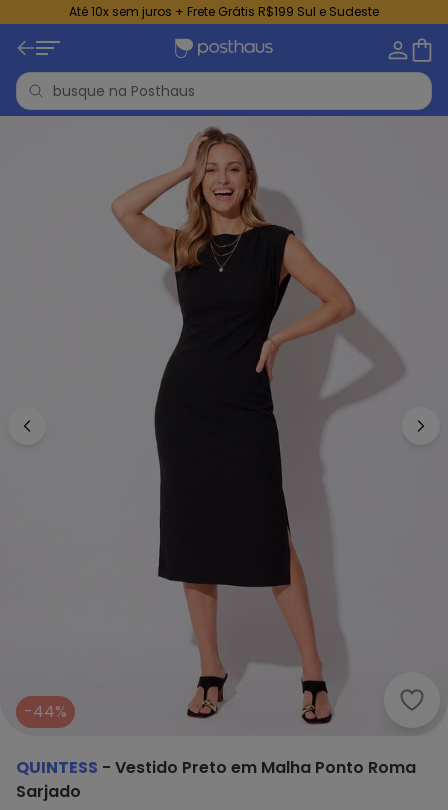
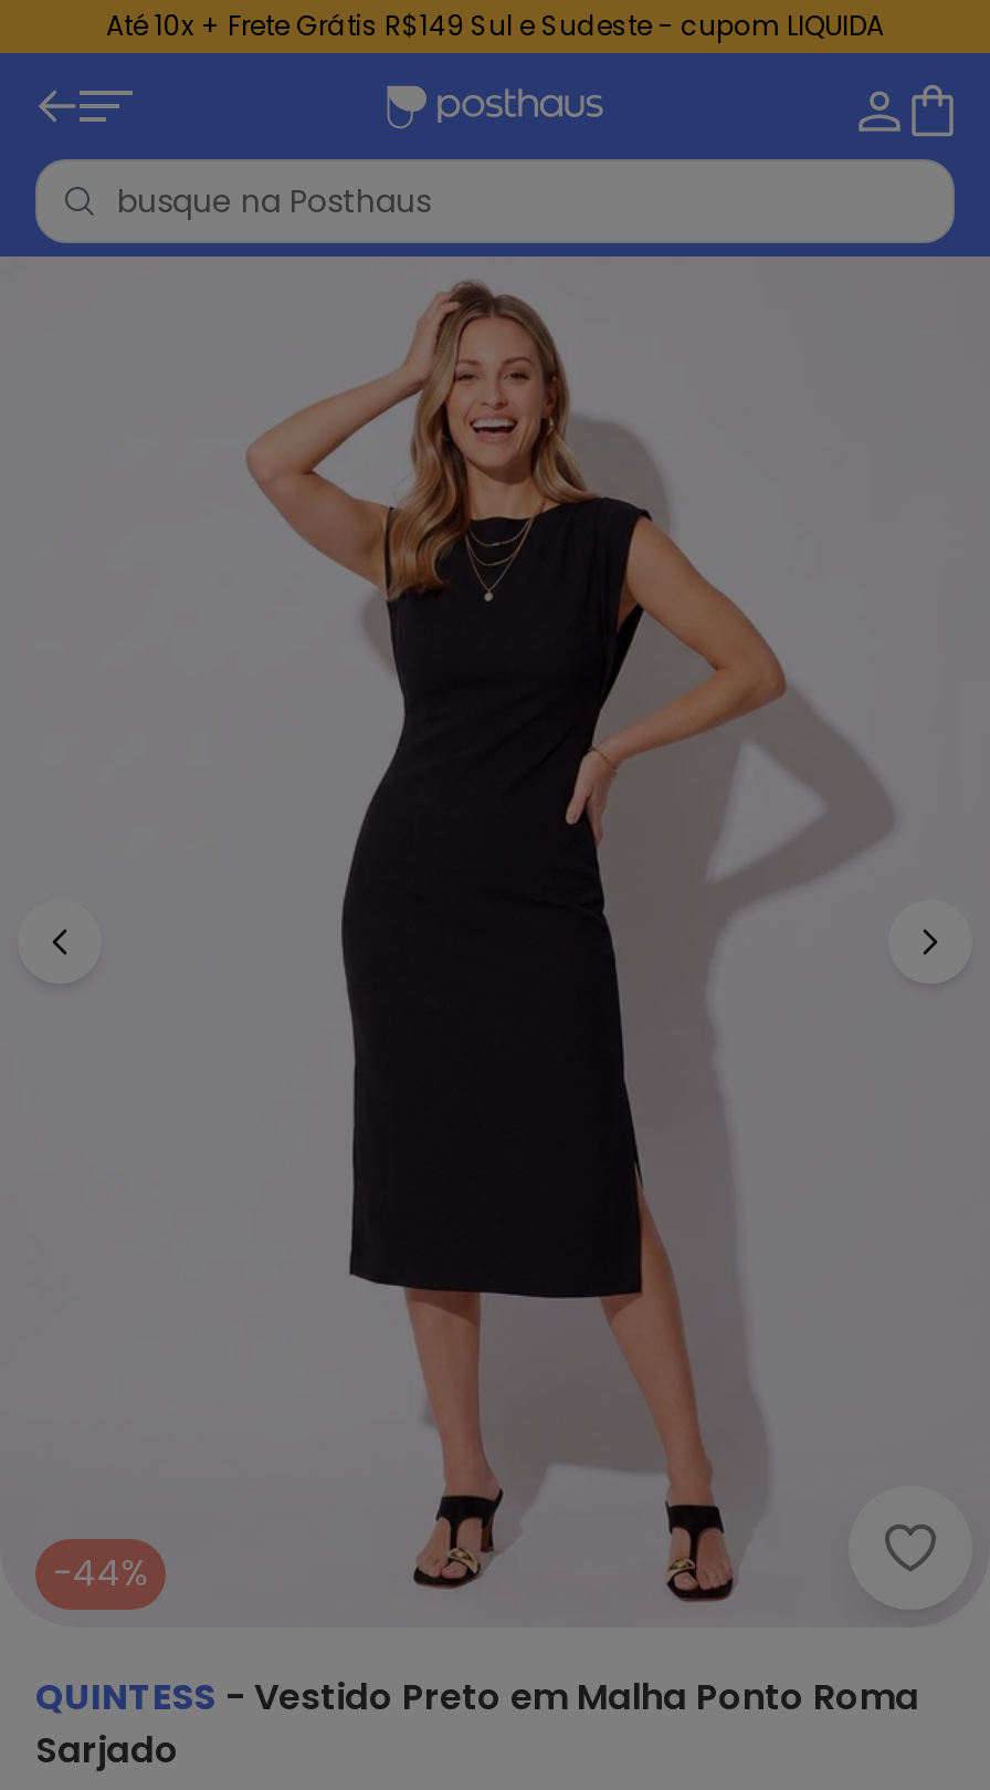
[69,3,379,20] Até 10x sem juros + Frete Grátis R$199 Sul e Sudeste -> [106,7,884,44] Até 10x + Frete Grátis R$149 Sul e Sudeste - cupom LIQUIDA

